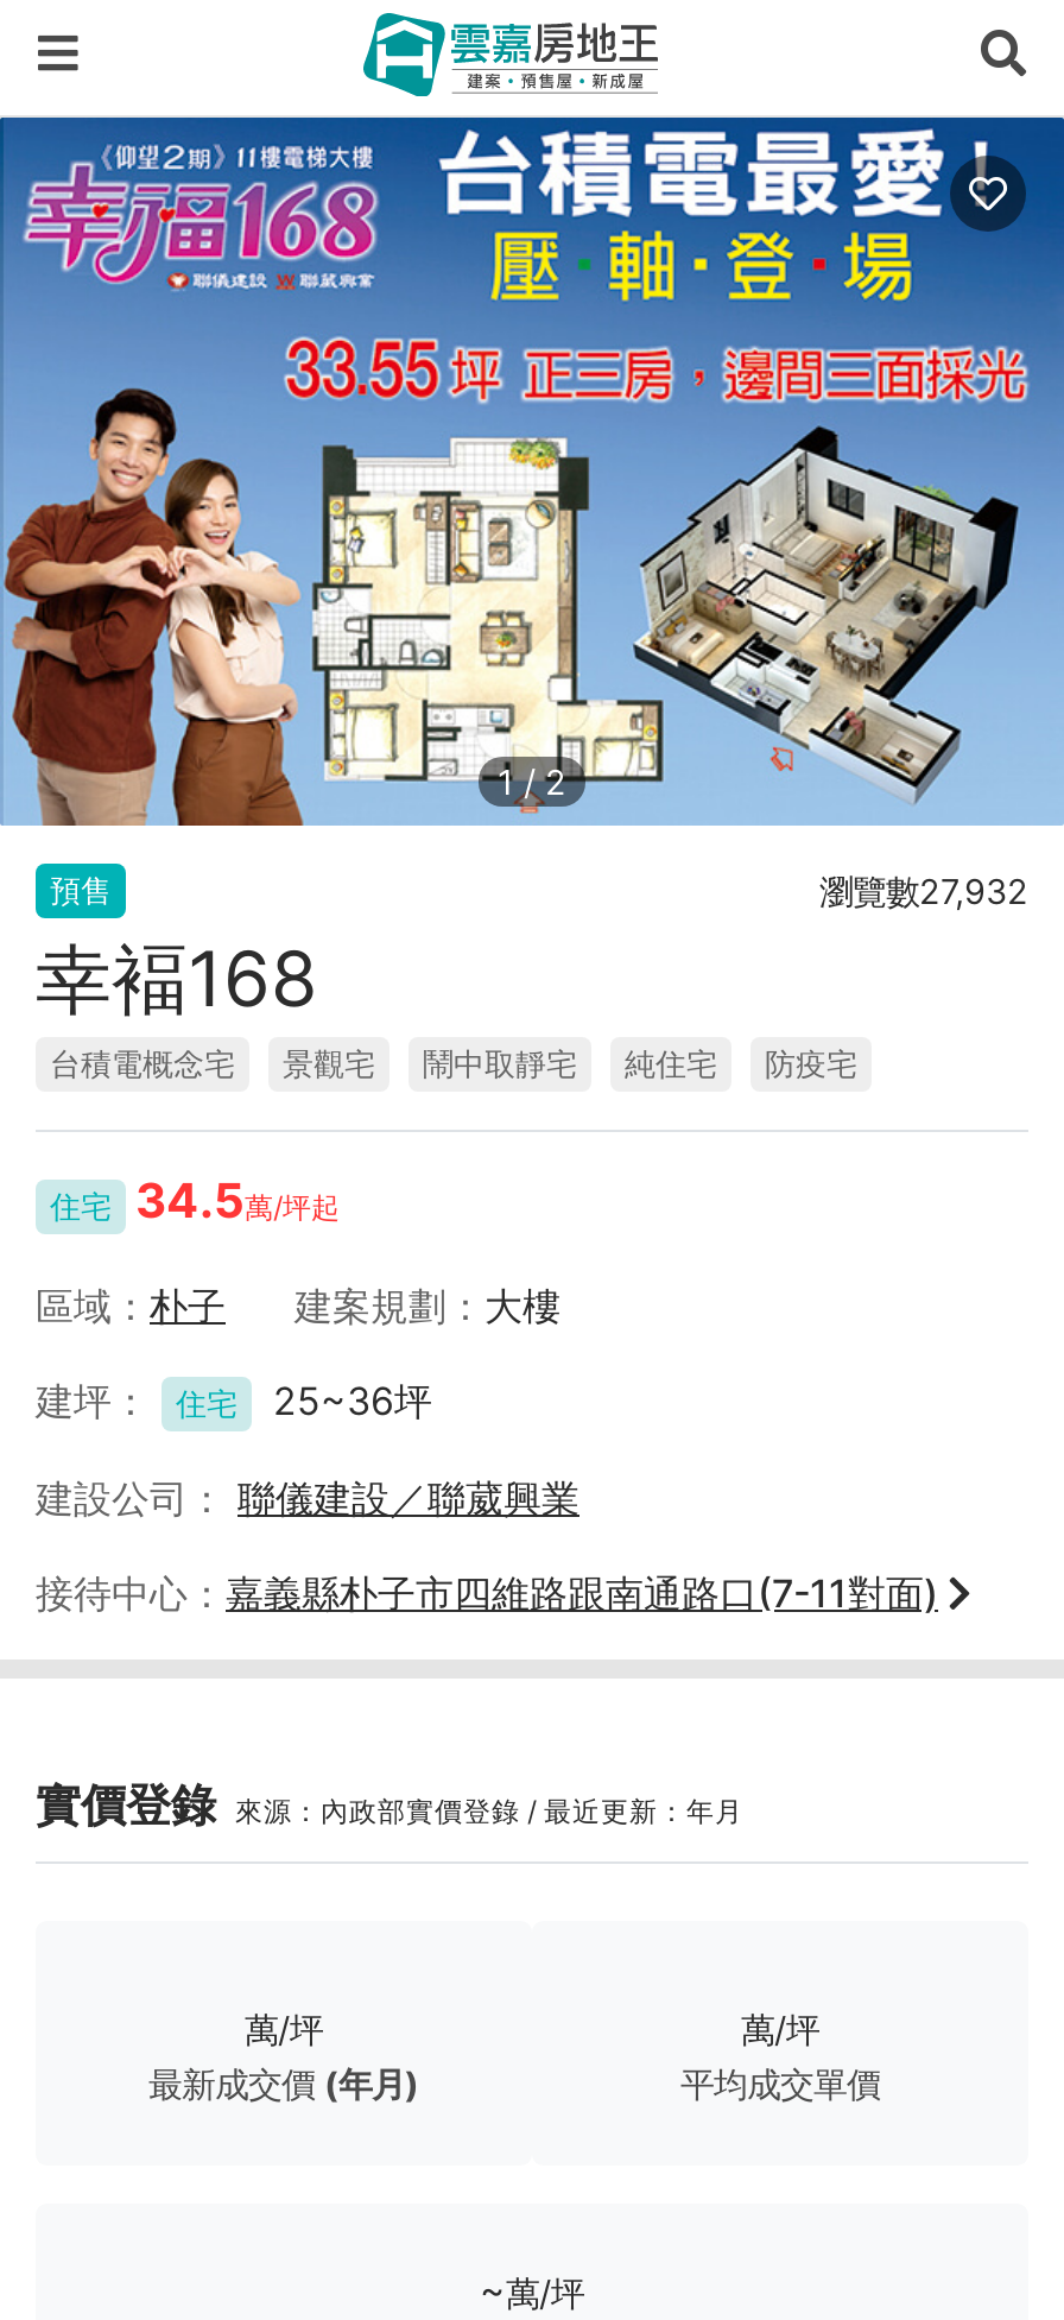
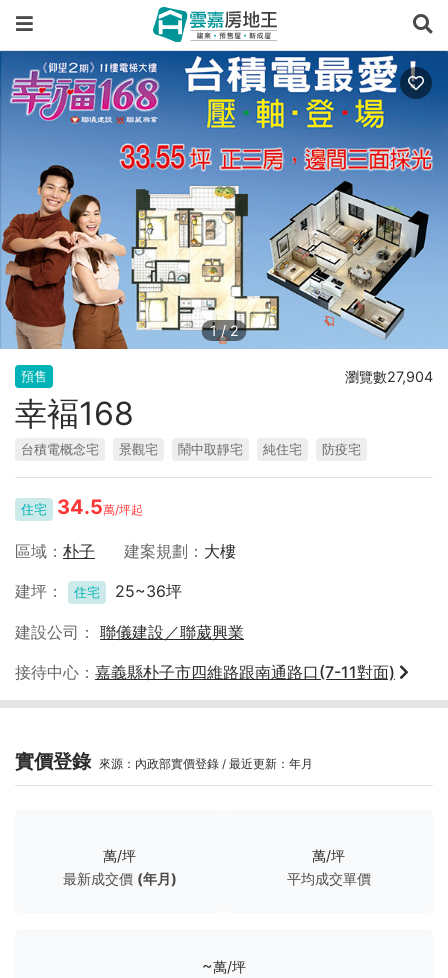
[819,871,1028,912] 瀏覽數27,932 -> [345,368,433,385] 瀏覽數27,904

